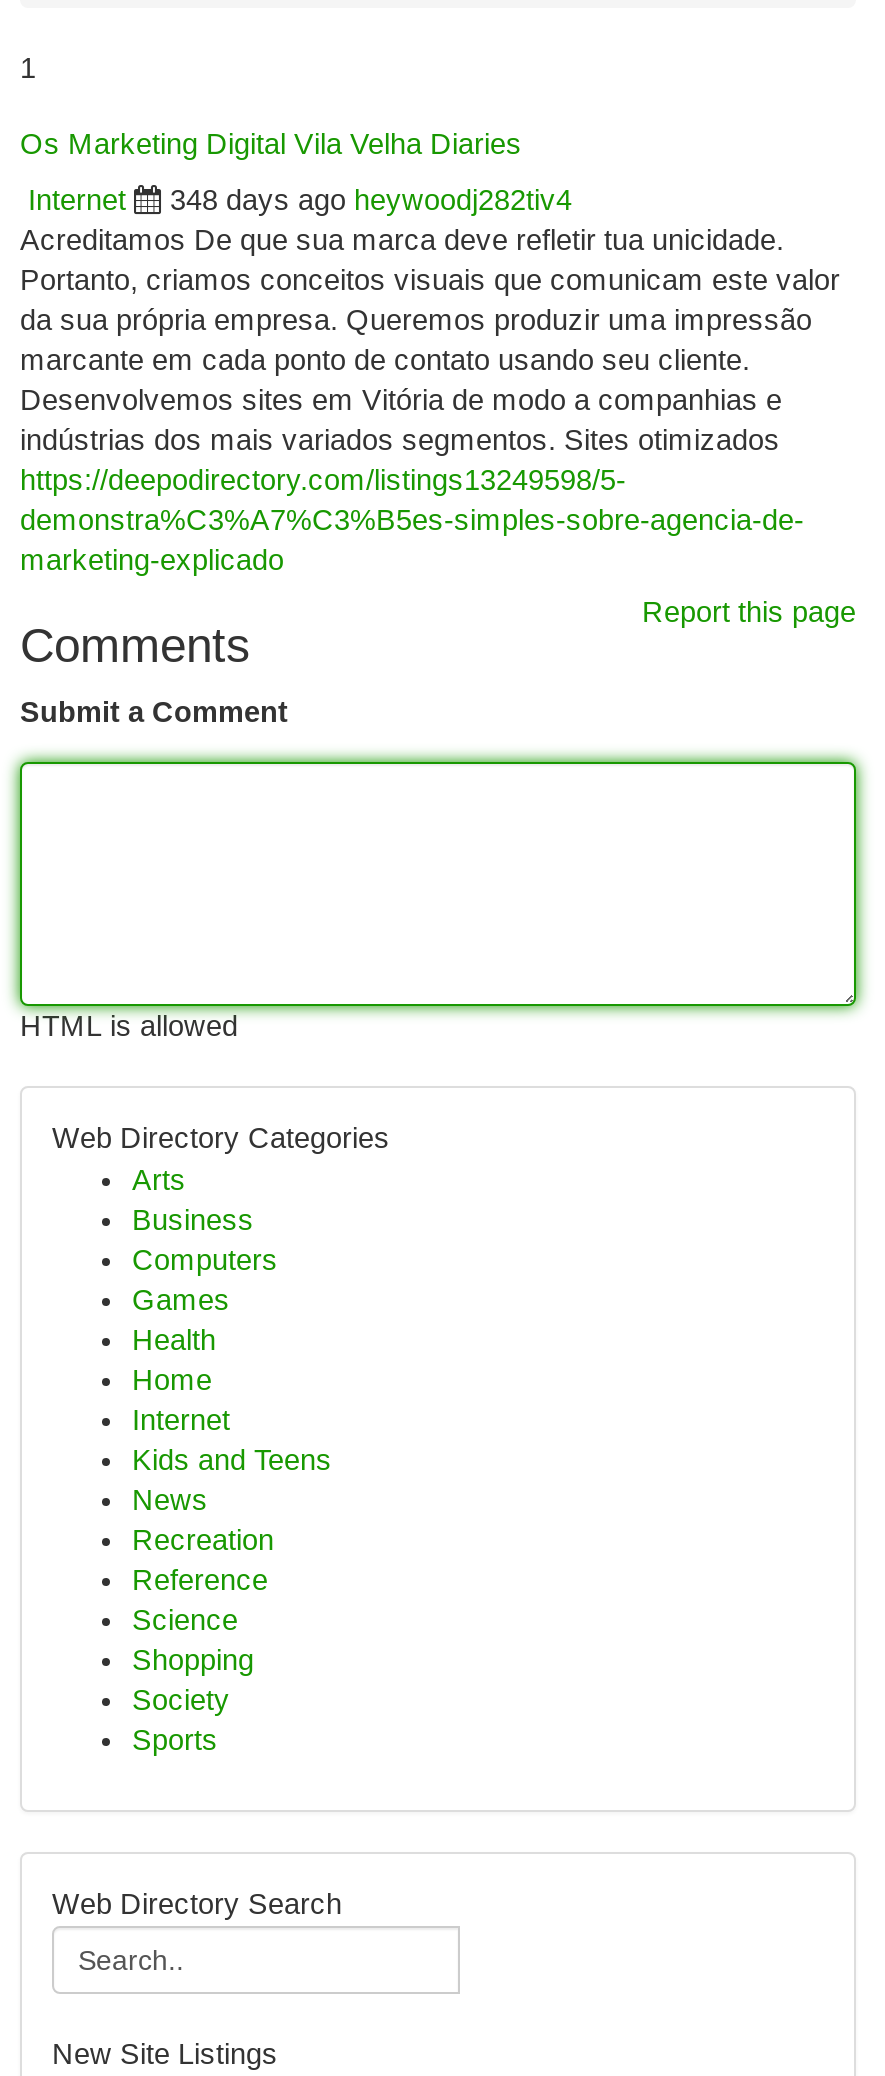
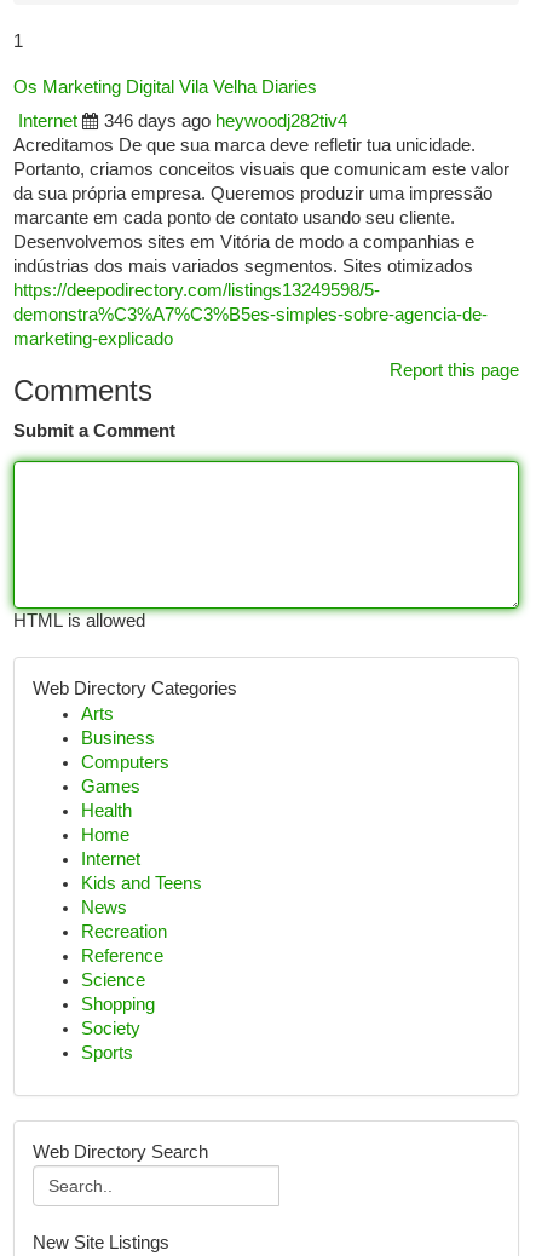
[170,184,572,216] 348 days ago heywoodj282tiv4 -> [104,111,347,131] 346 days ago heywoodj282tiv4

